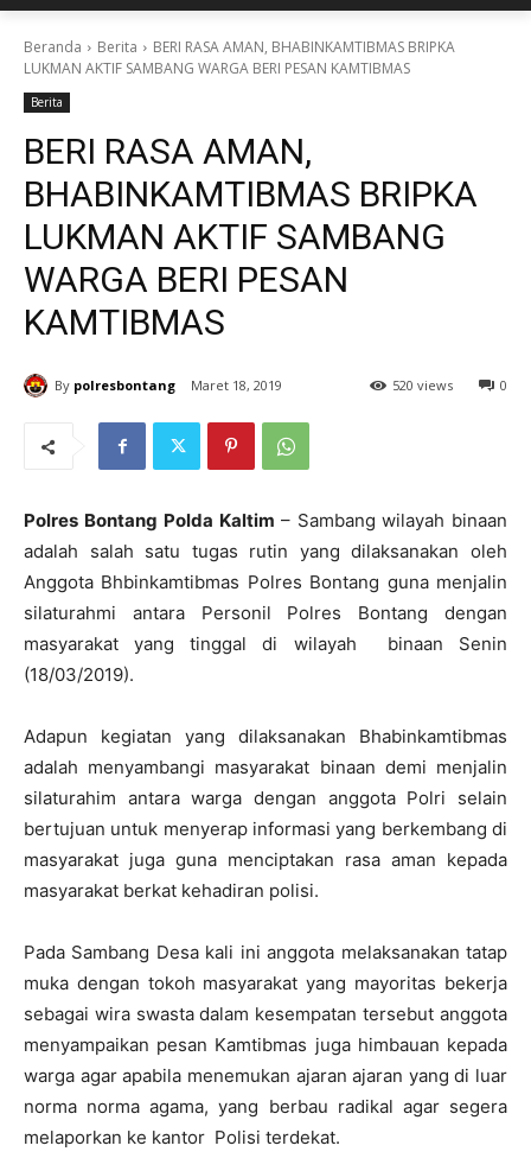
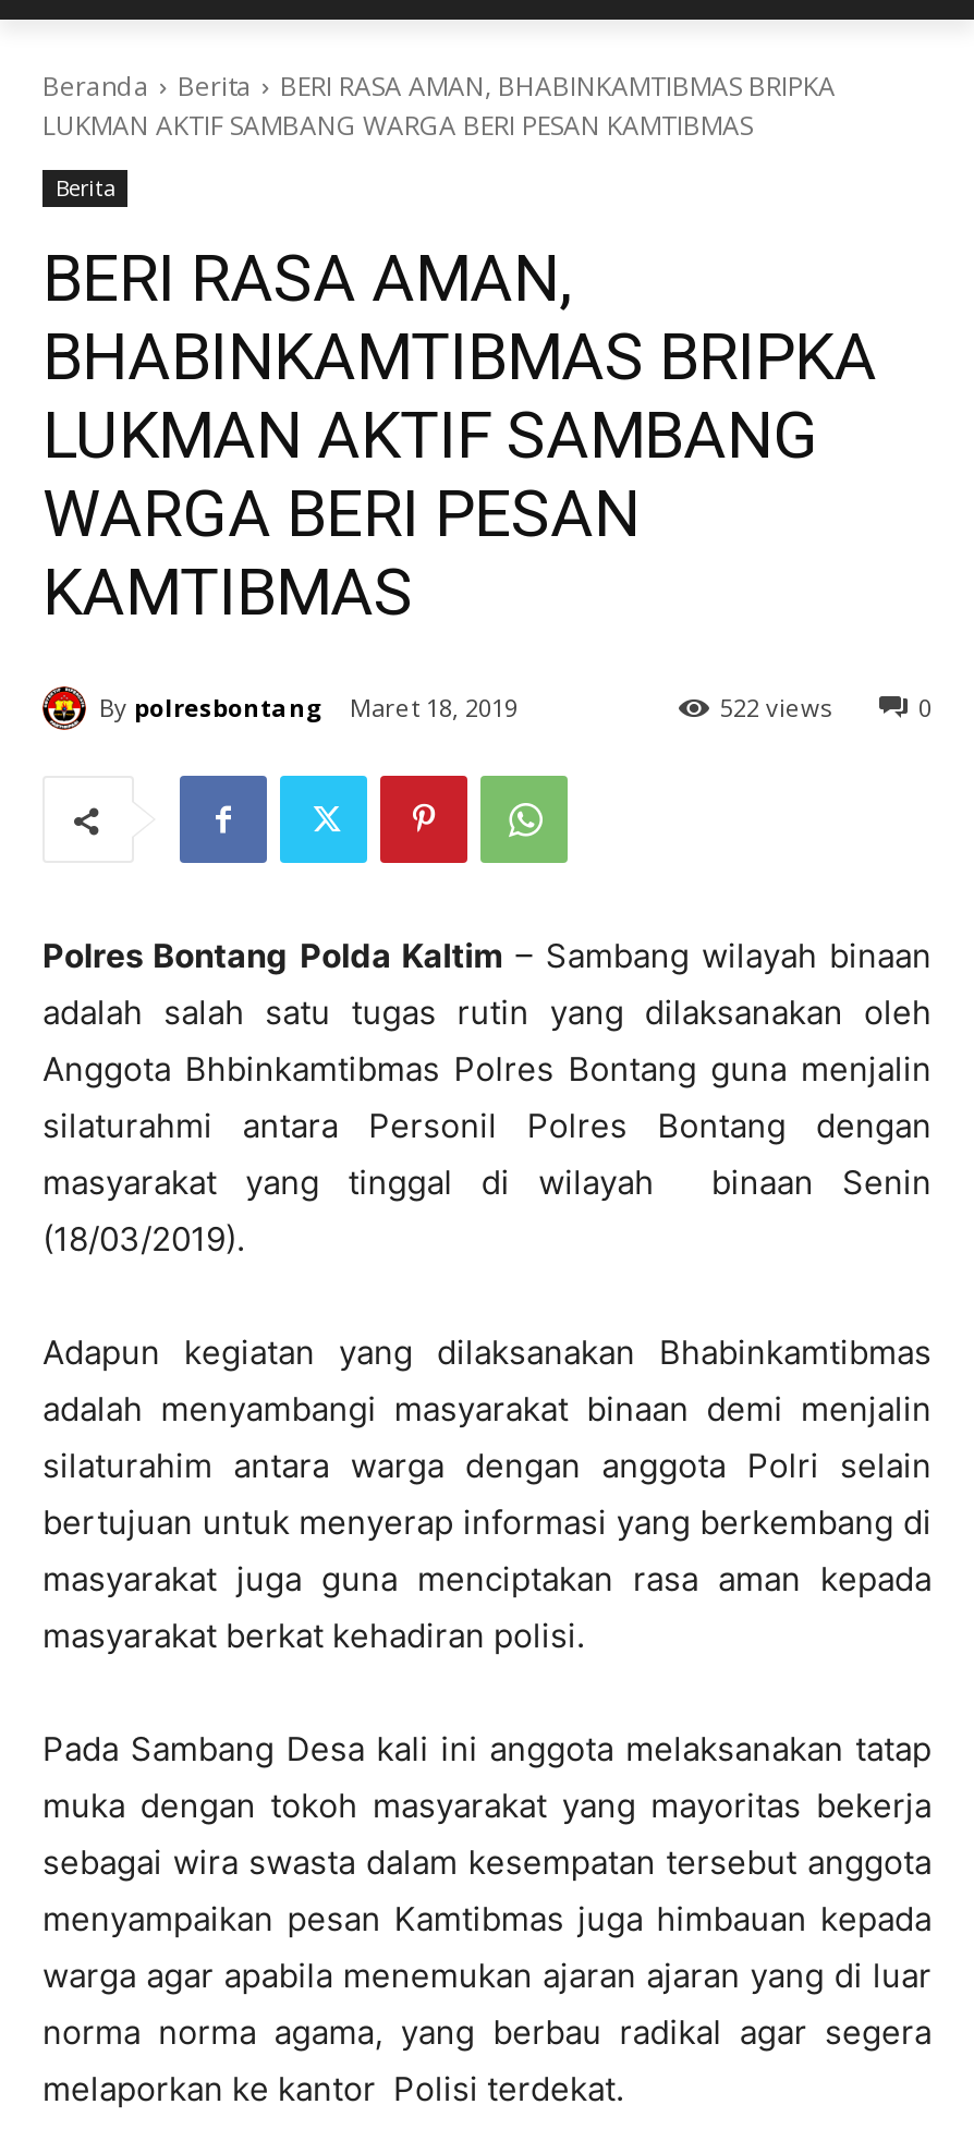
[392,376,453,394] 520 views -> [720,691,831,724] 522 views

